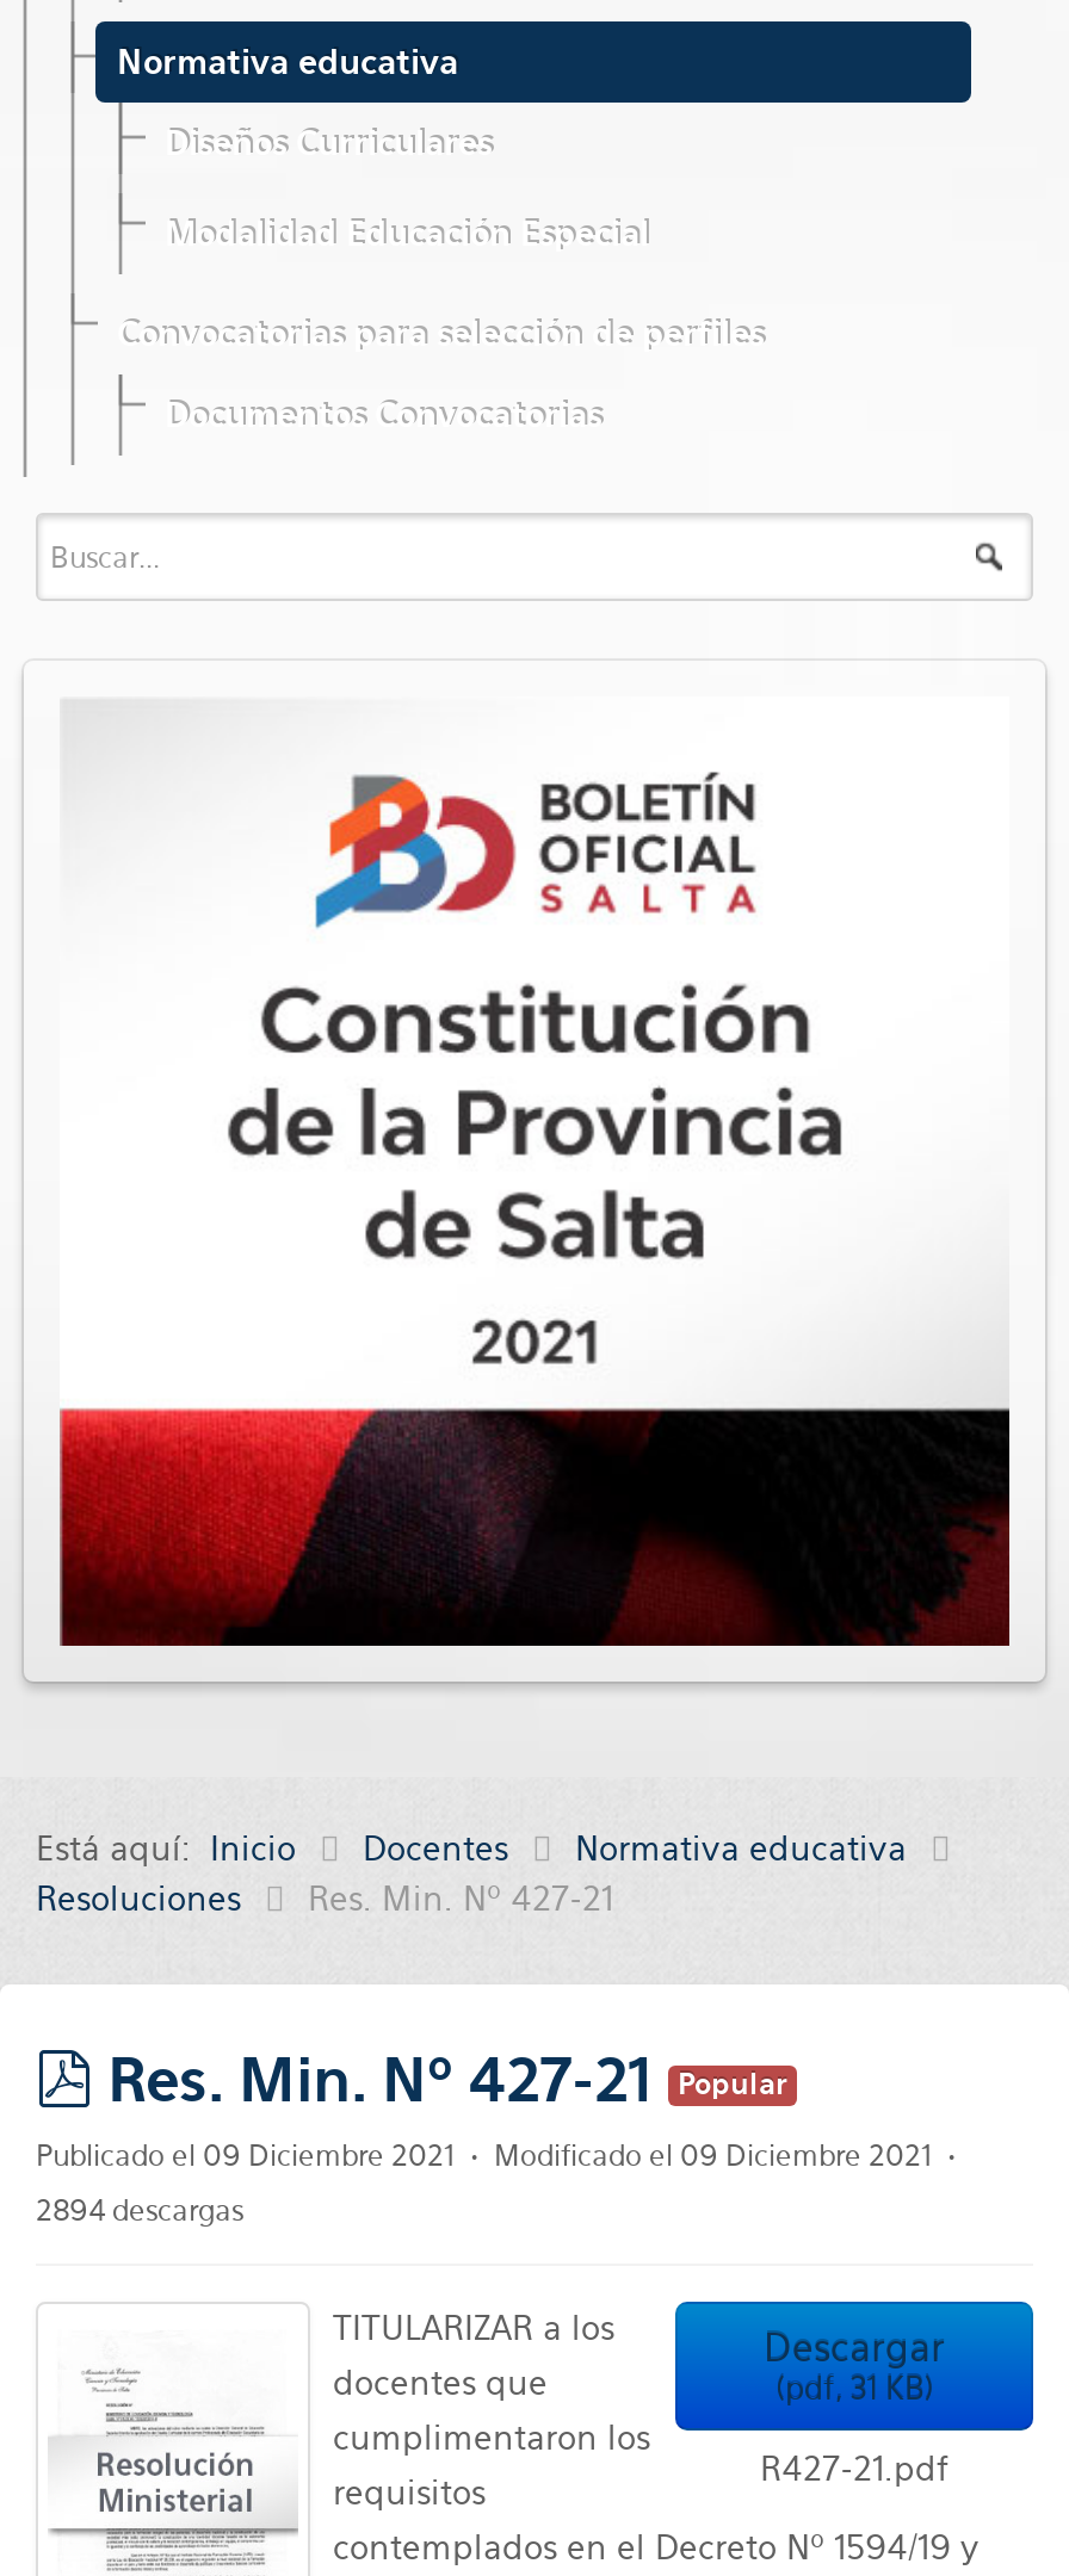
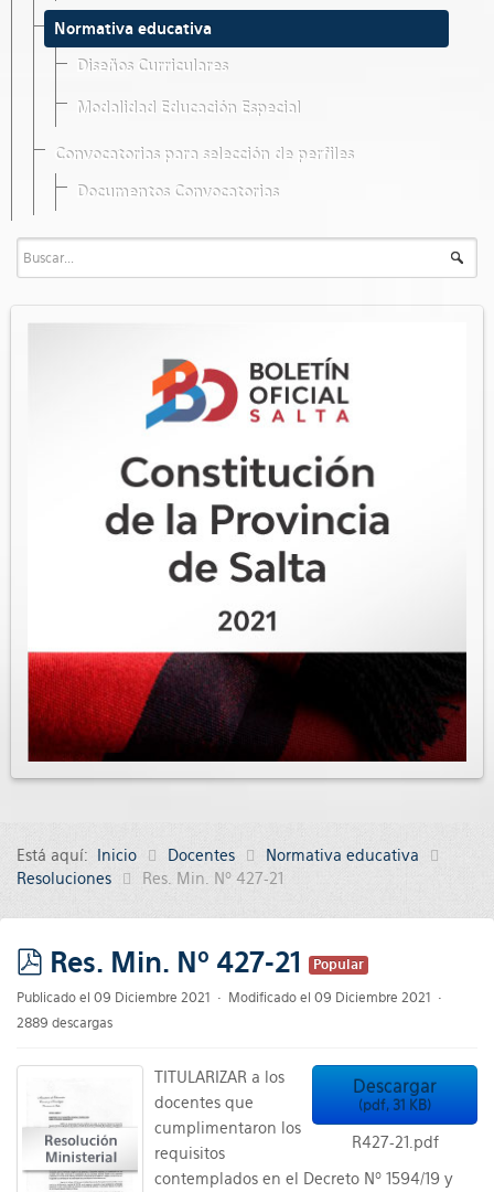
[36,2194,243,2228] 2894 descargas -> [17,1015,112,1031] 2889 descargas

